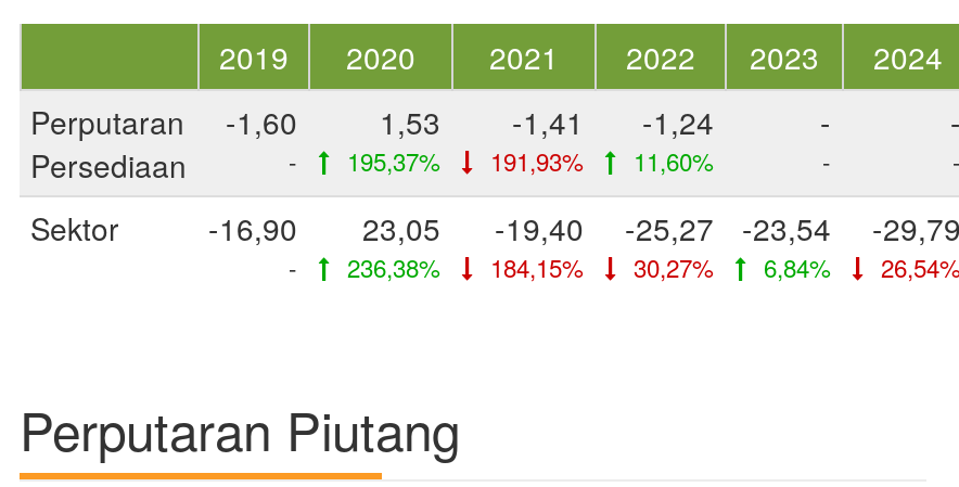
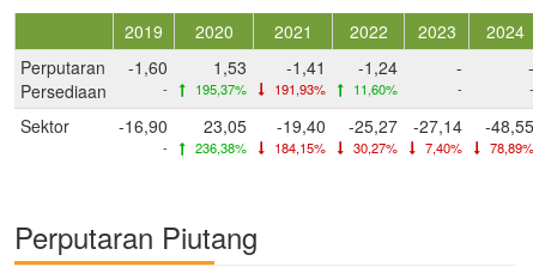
[742,205,831,249] -23,54 -> [413,113,462,137] -27,14
[872,205,959,249] -29,79 -> [485,113,533,137] -48,55
[757,249,831,283] 6,84% -> [422,137,462,156] 7,40%
[874,249,959,283] 26,54% -> [486,137,533,156] 78,89%

